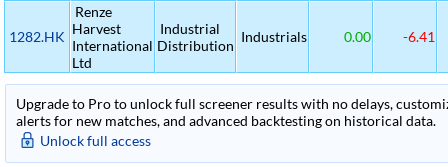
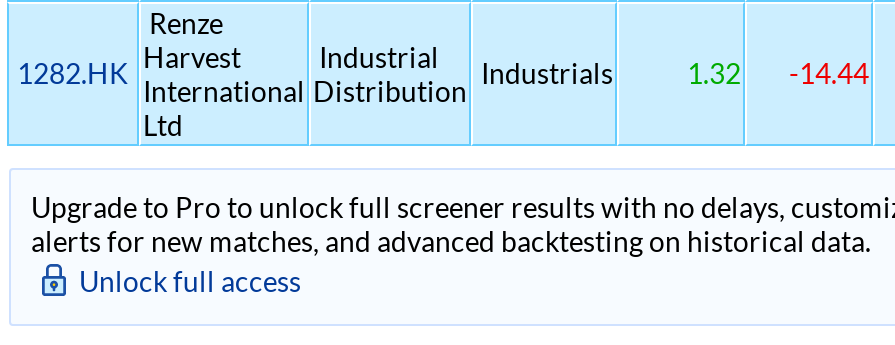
[341,28,371,45] 0.00 -> [681,56,741,90] 1.32
[400,28,435,45] -6.41 -> [783,56,869,90] -14.44

